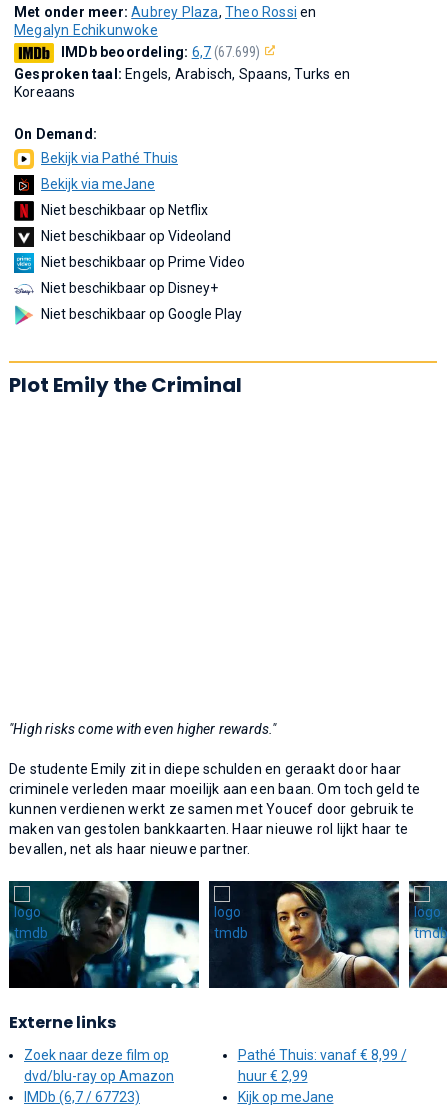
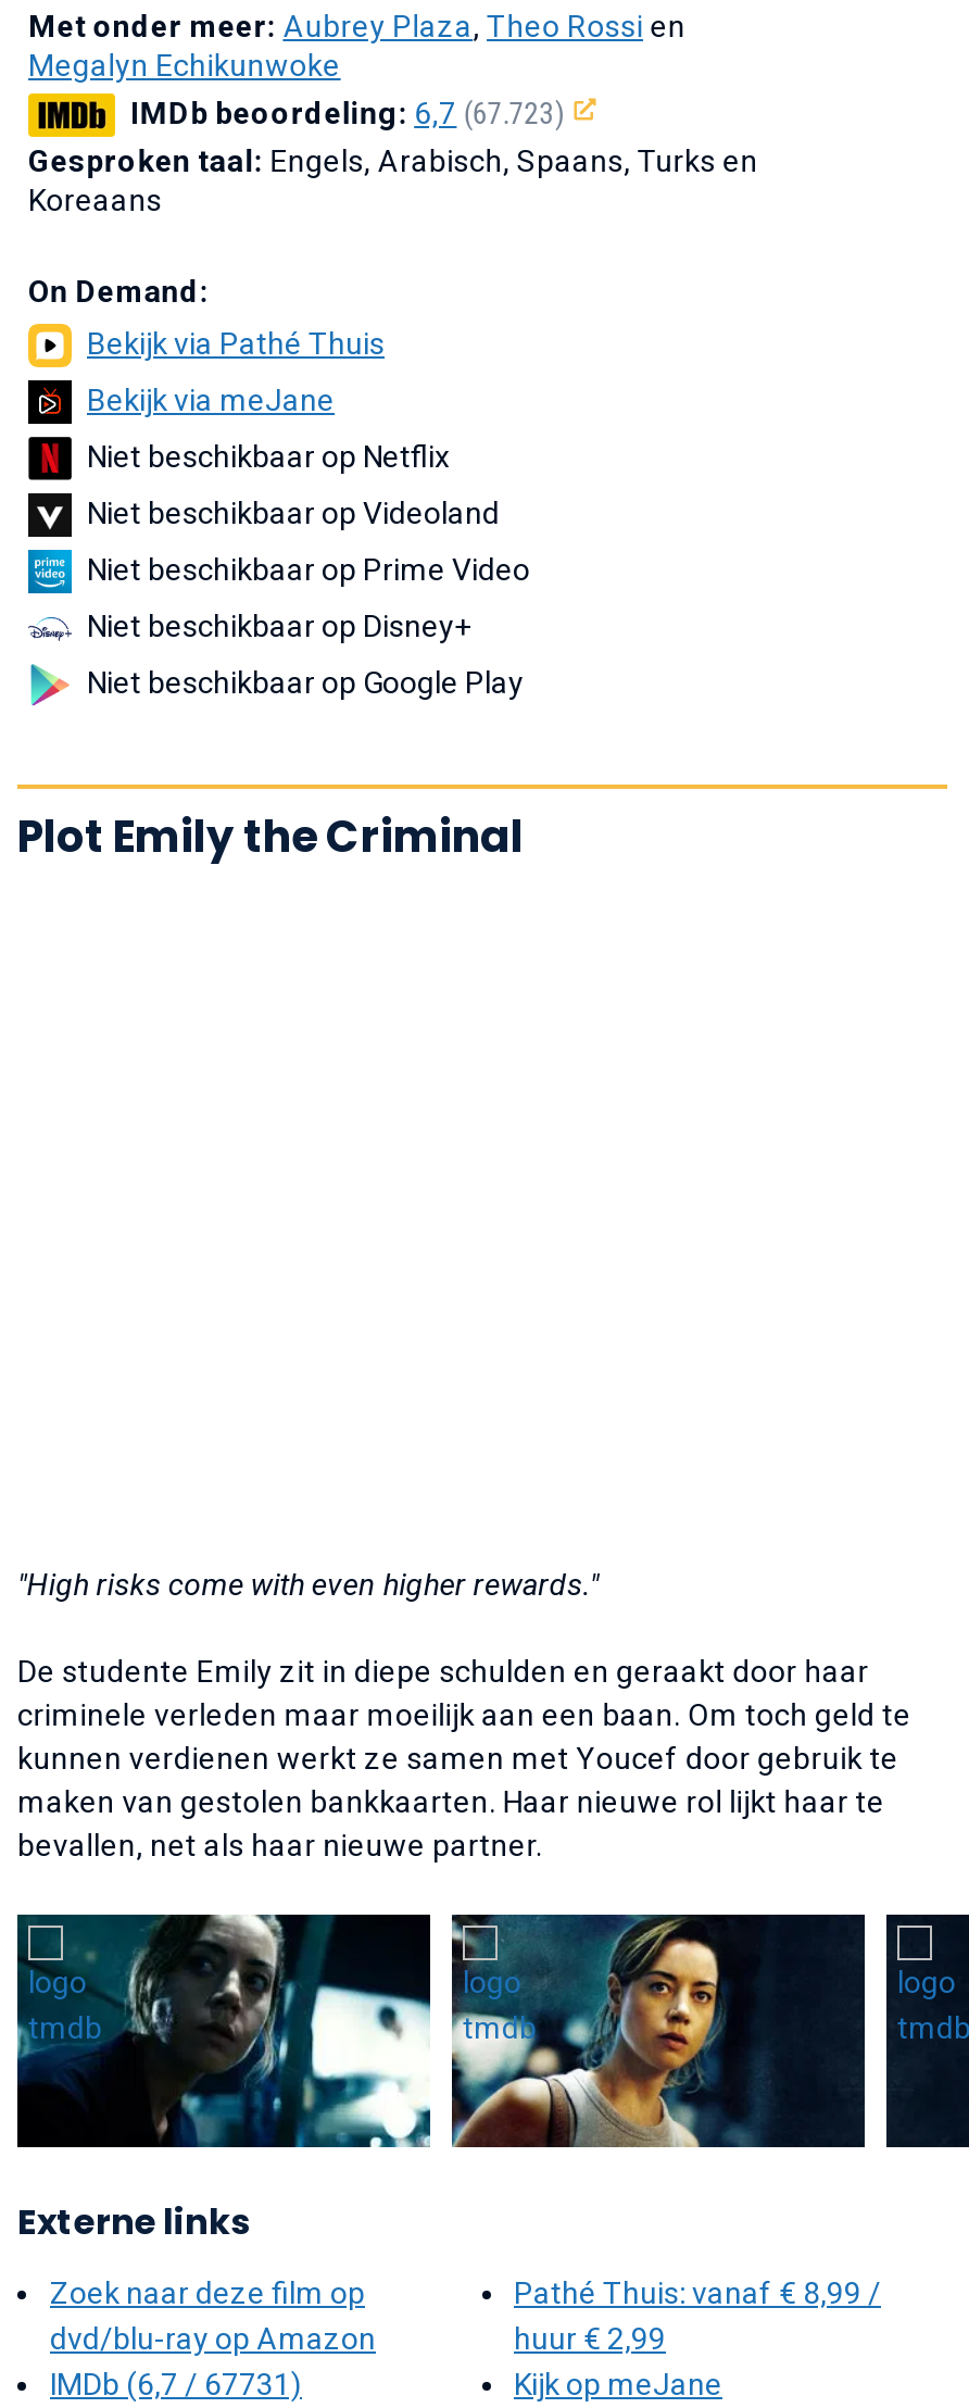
[61,44,260,60] IMDb beoordeling: 6,7 (67.699) -> [130,95,563,130] IMDb beoordeling: 6,7 (67.723)
[208,881,400,988] [image] -> [450,1915,867,2149] [image]
[408,881,444,989] [image] -> [884,1915,962,2147] [image]
[24,1089,140,1105] IMDb (6,7 / 67723) -> [50,2366,302,2401] IMDb (6,7 / 67731)

